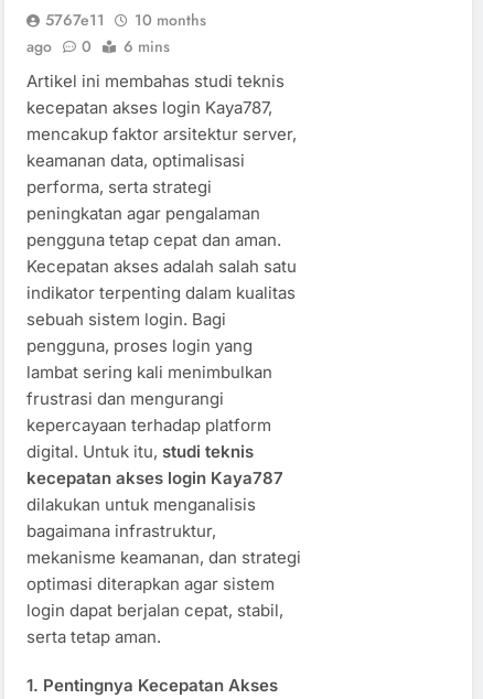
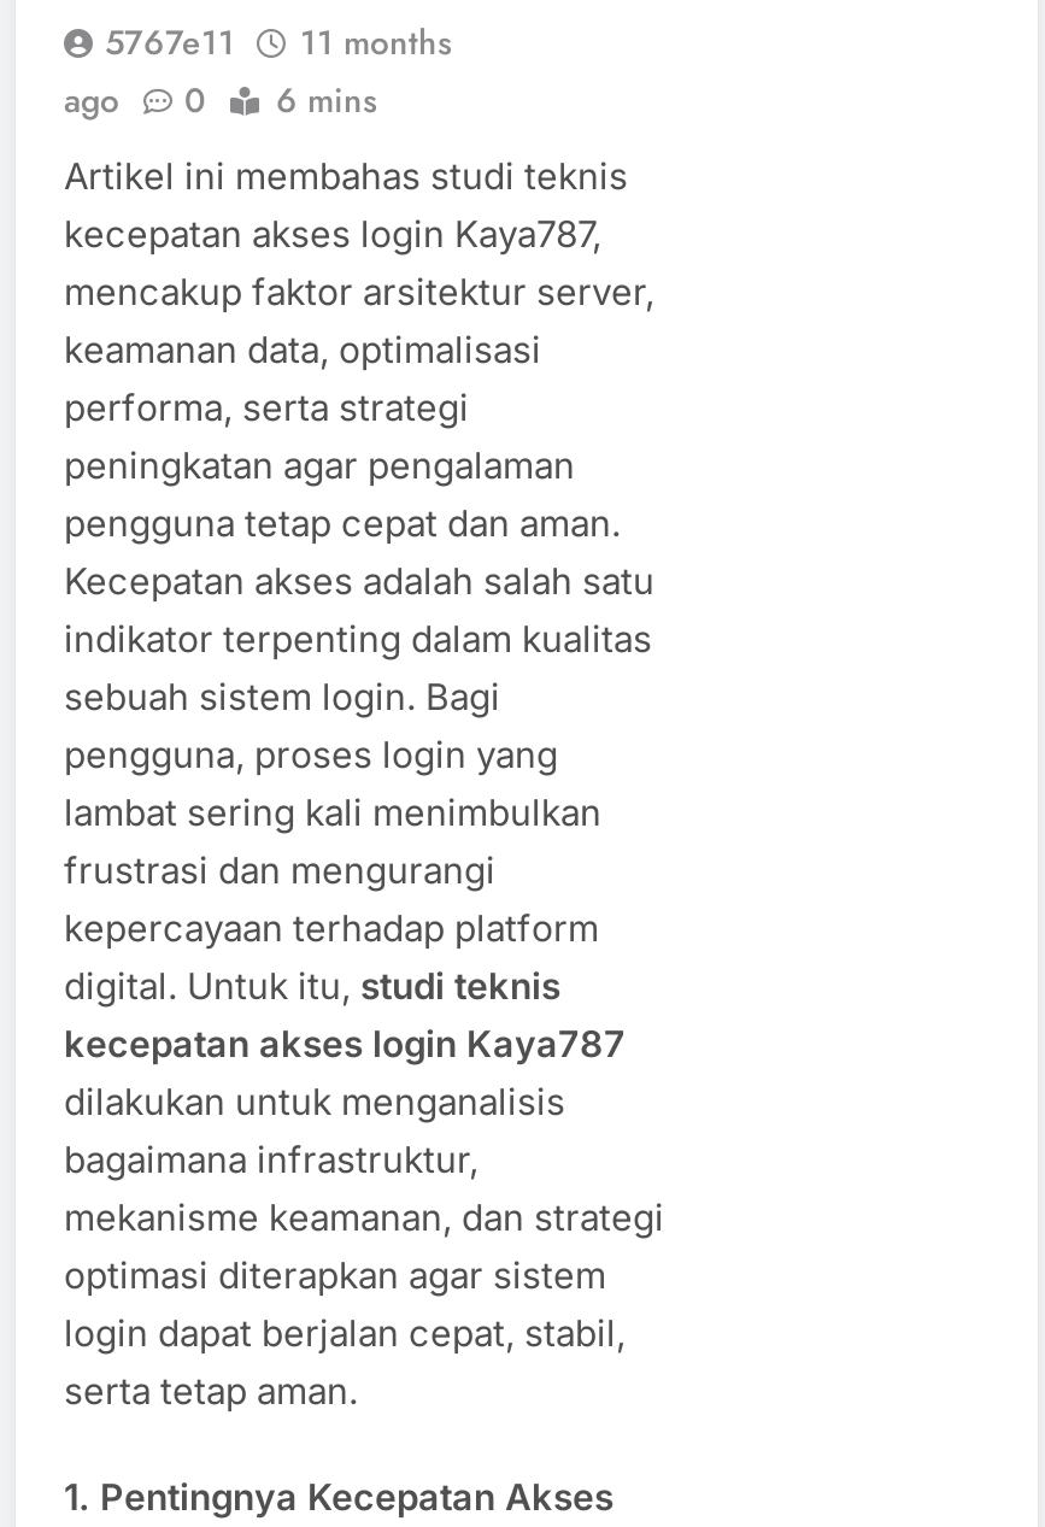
[45,9,206,31] 5767e11 10 months -> [105,19,452,67] 5767e11 11 months

